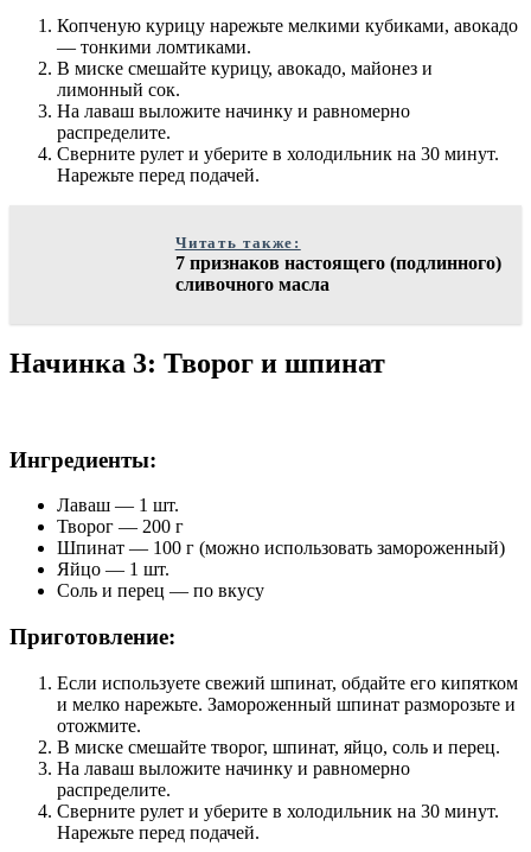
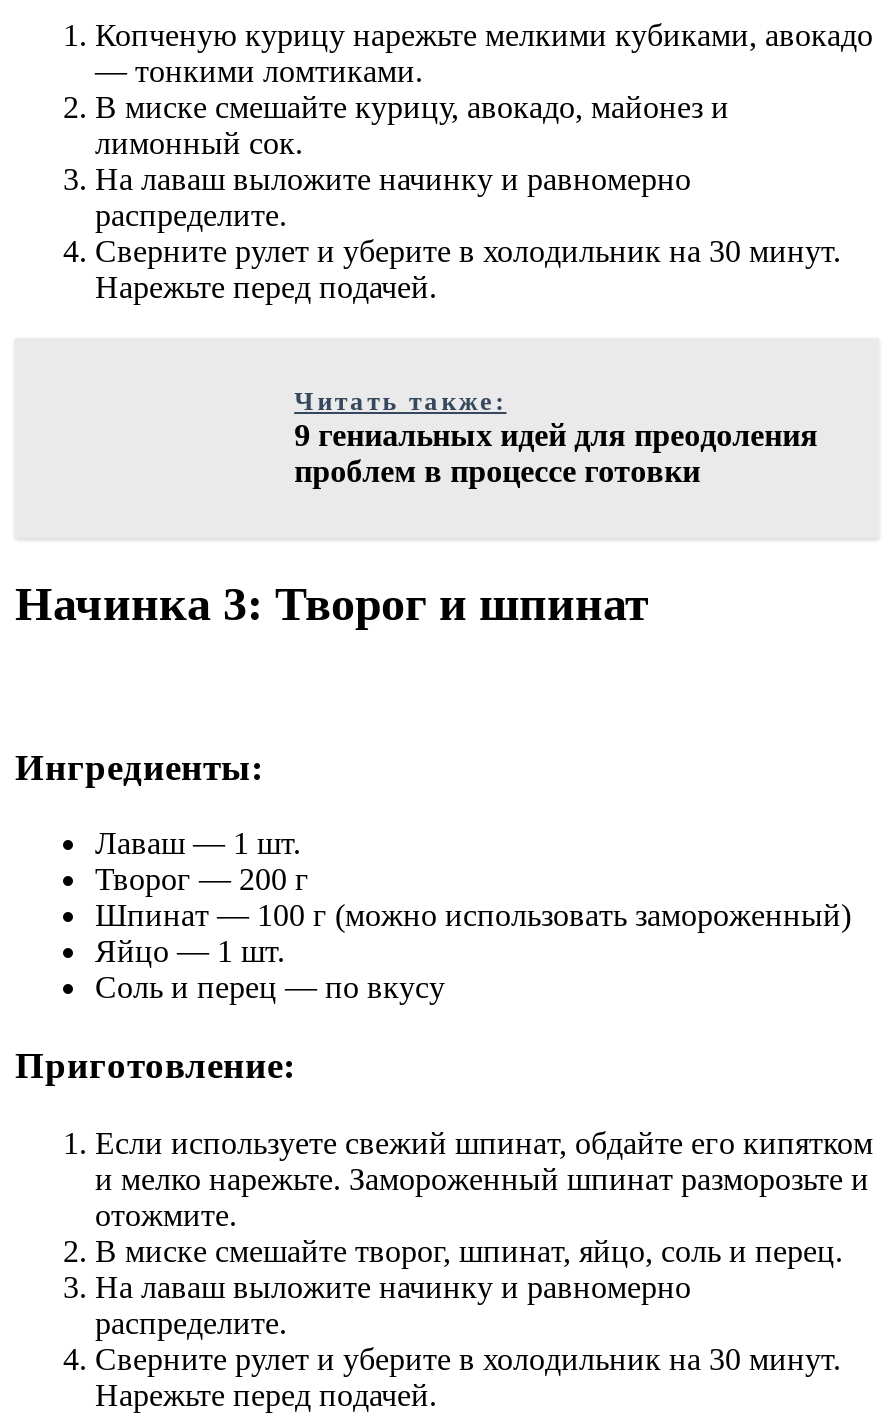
[175,253,501,294] 7 признаков настоящего (подлинного) | сливочного масла -> [294,418,818,488] 9 гениальных идей для преодоления | проблем в процессе готовки

